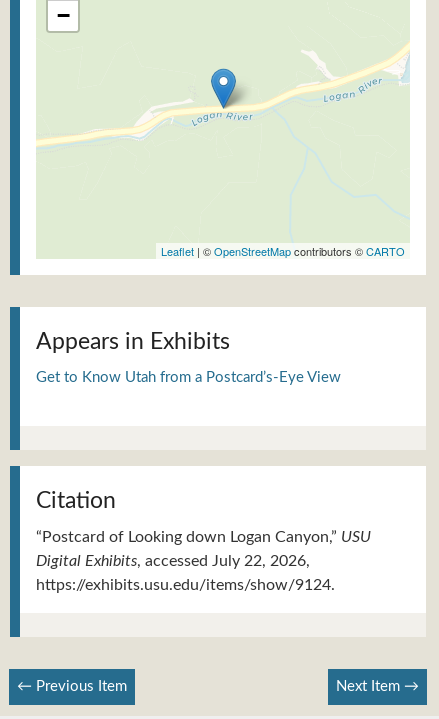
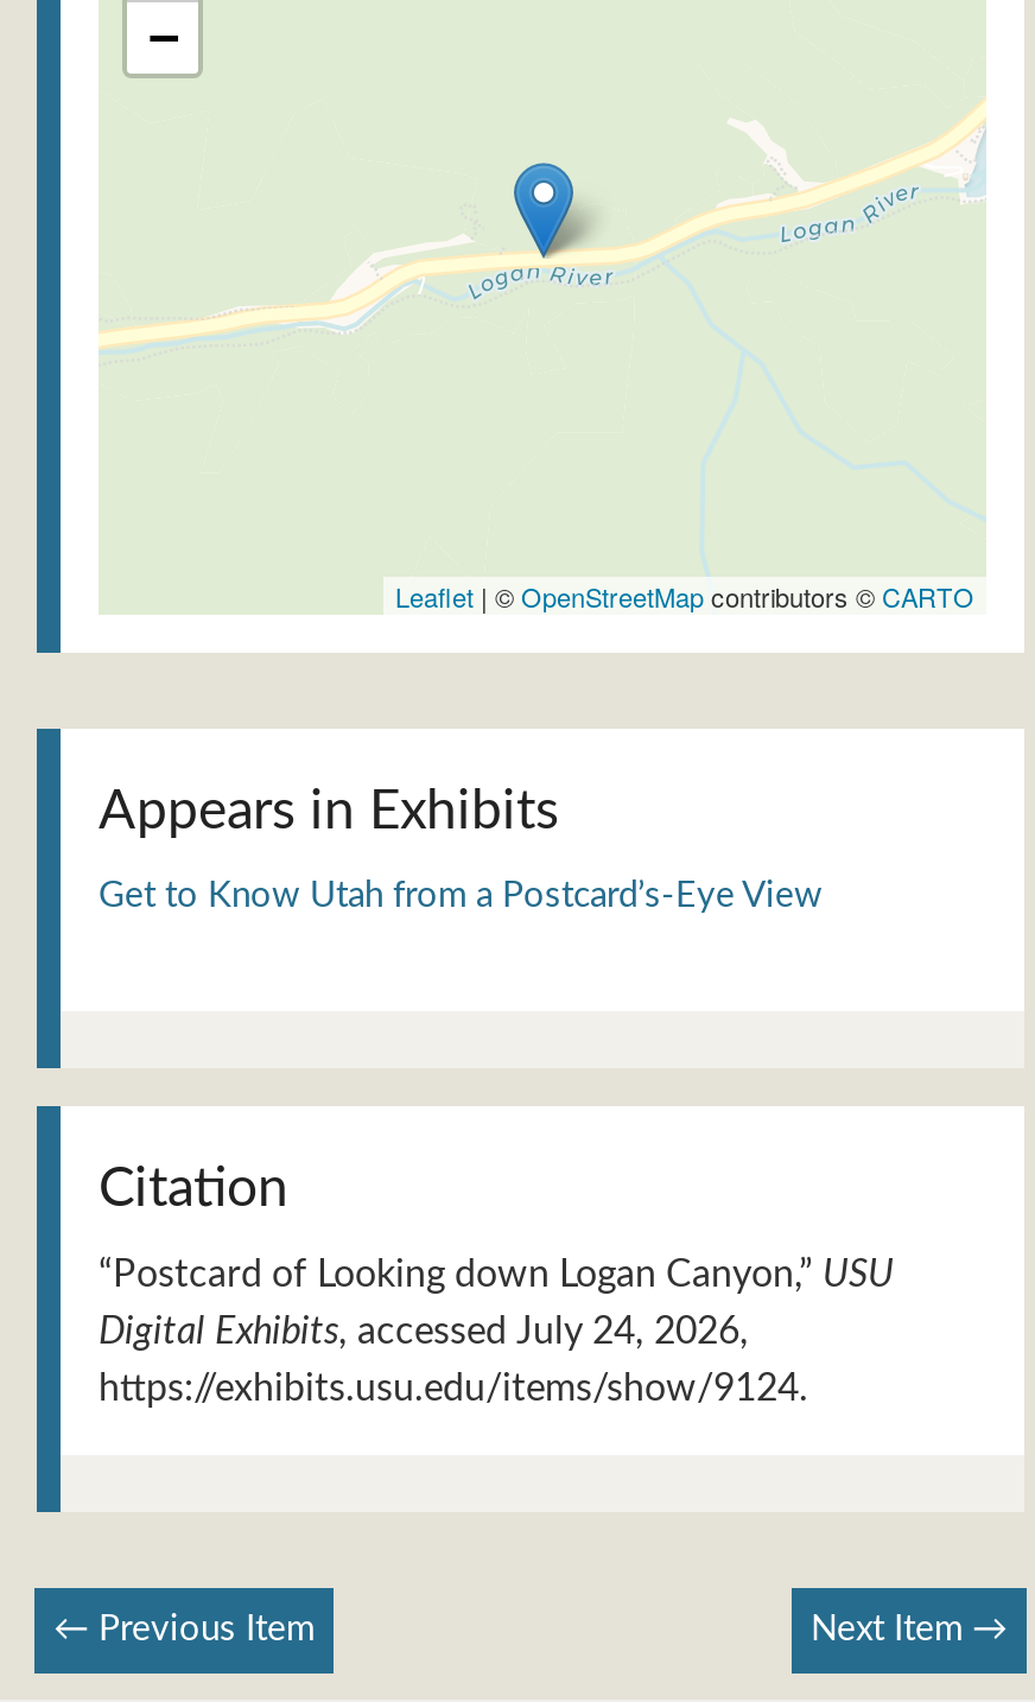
[36,553,310,569] Digital Exhibits, accessed July 22, 2026, -> [99,1313,749,1351] Digital Exhibits, accessed July 24, 2026,

